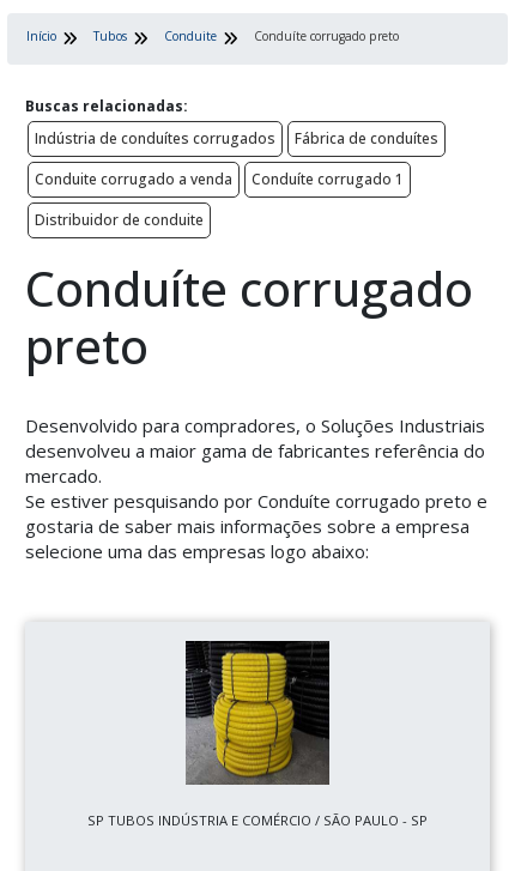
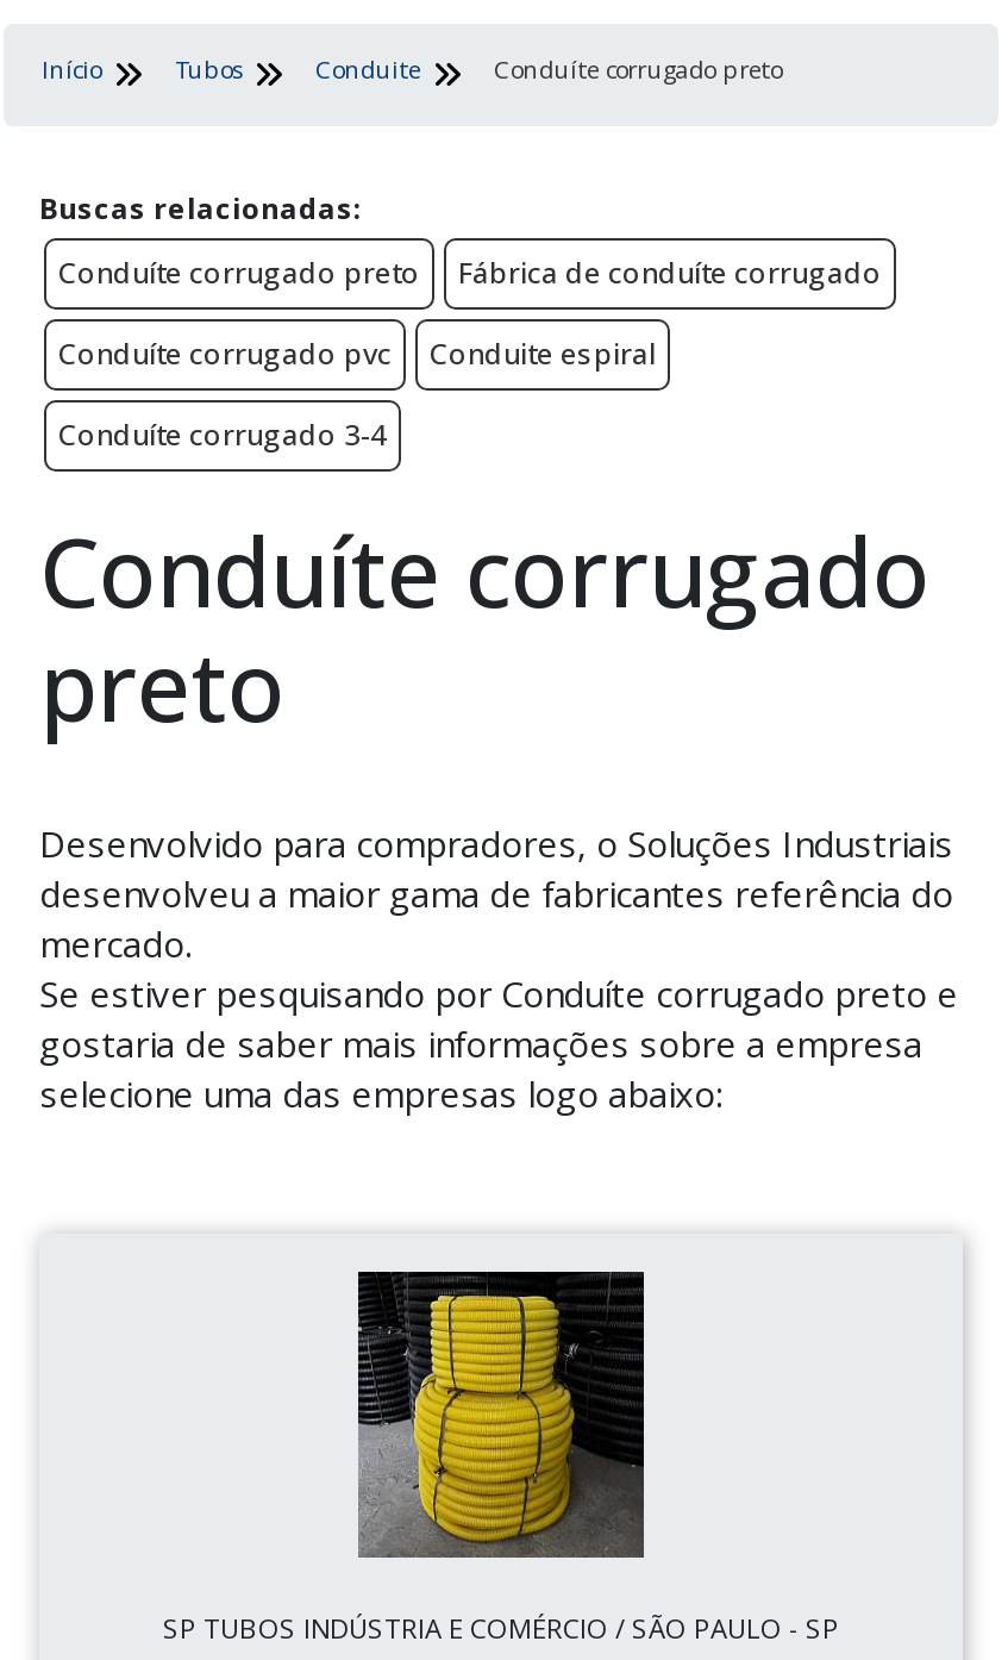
[35,129,438,149] Indústria de conduítes corrugados | Fábrica de conduítes -> [58,253,882,294] Conduíte corrugado preto | Fábrica de conduíte corrugado
[35,169,404,190] Conduite corrugado a venda | Conduíte corrugado 1 -> [58,334,656,375] Conduíte corrugado pvc | Conduite espiral
[35,210,204,230] Distribuidor de conduite -> [58,415,387,456] Conduíte corrugado 3-4

